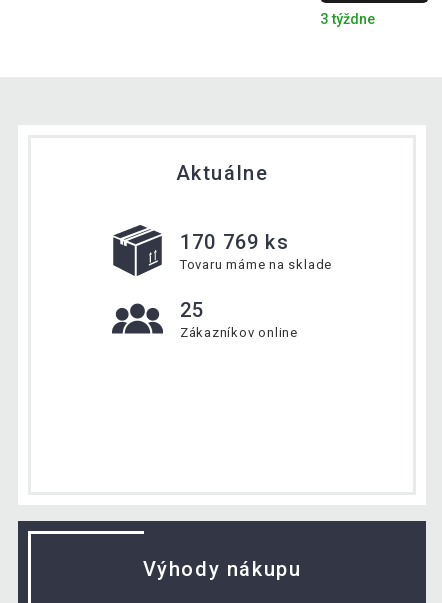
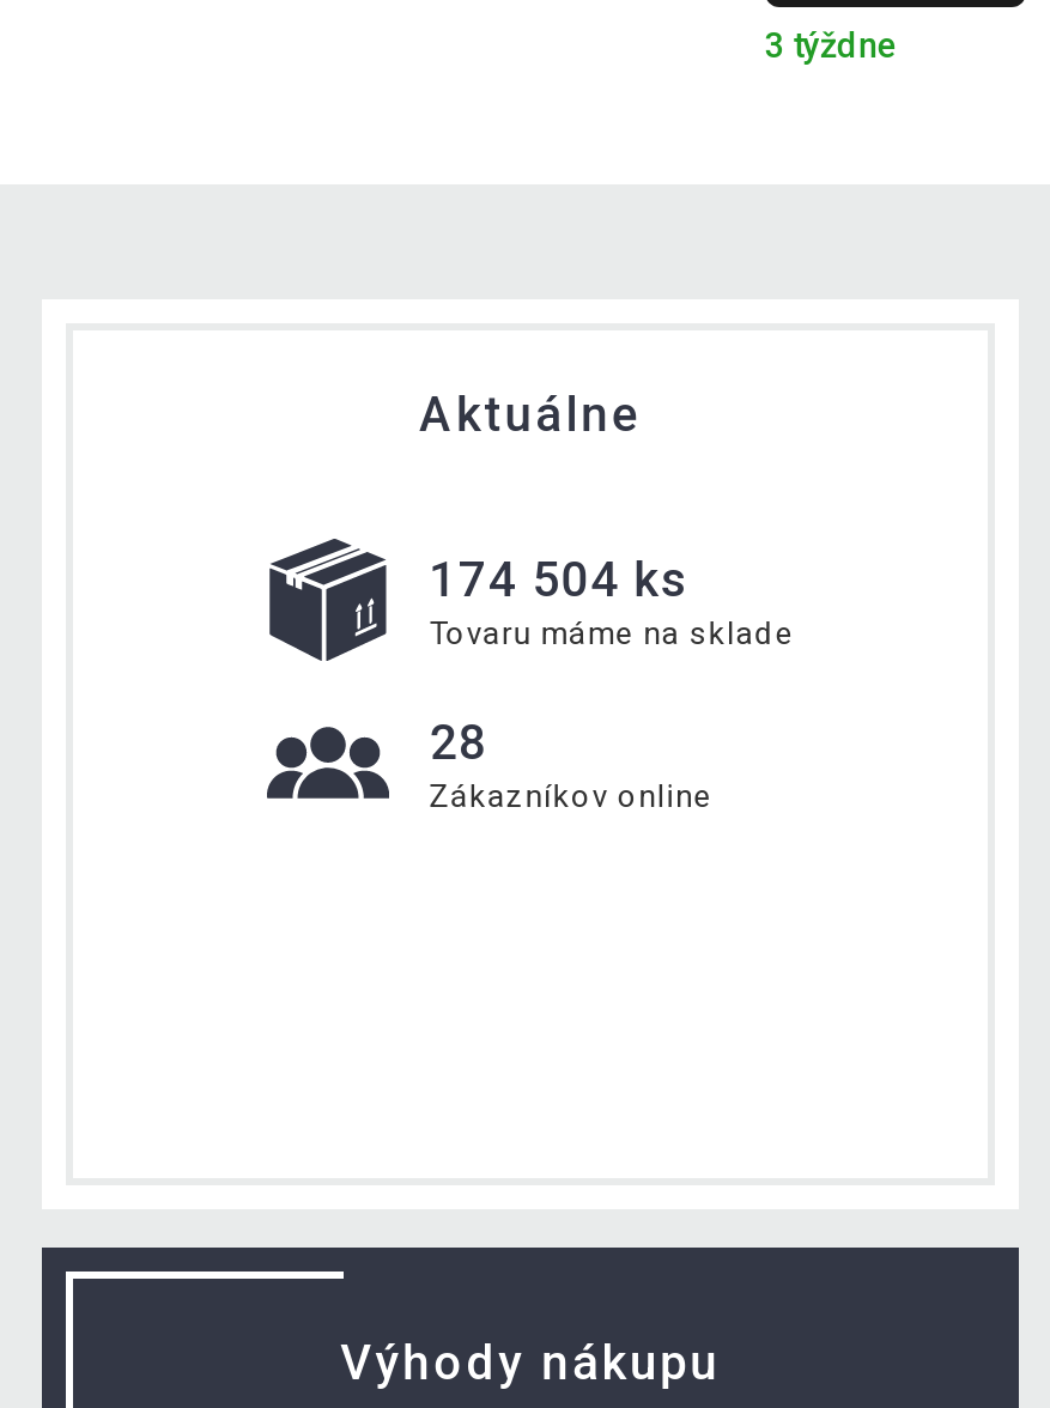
[180,230,289,254] 170 769 ks -> [429,551,690,608] 174 504 ks
[180,298,204,322] 25 -> [429,714,488,771] 28

